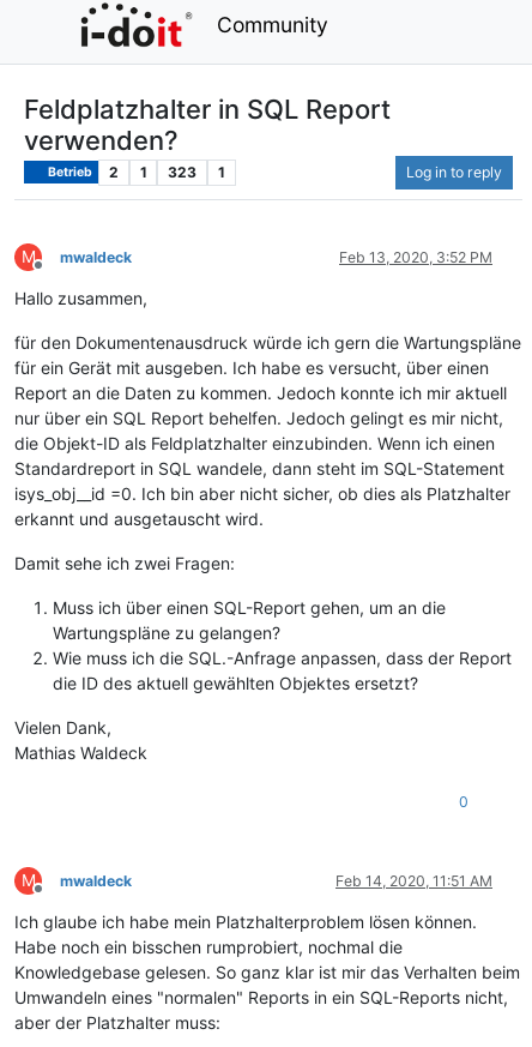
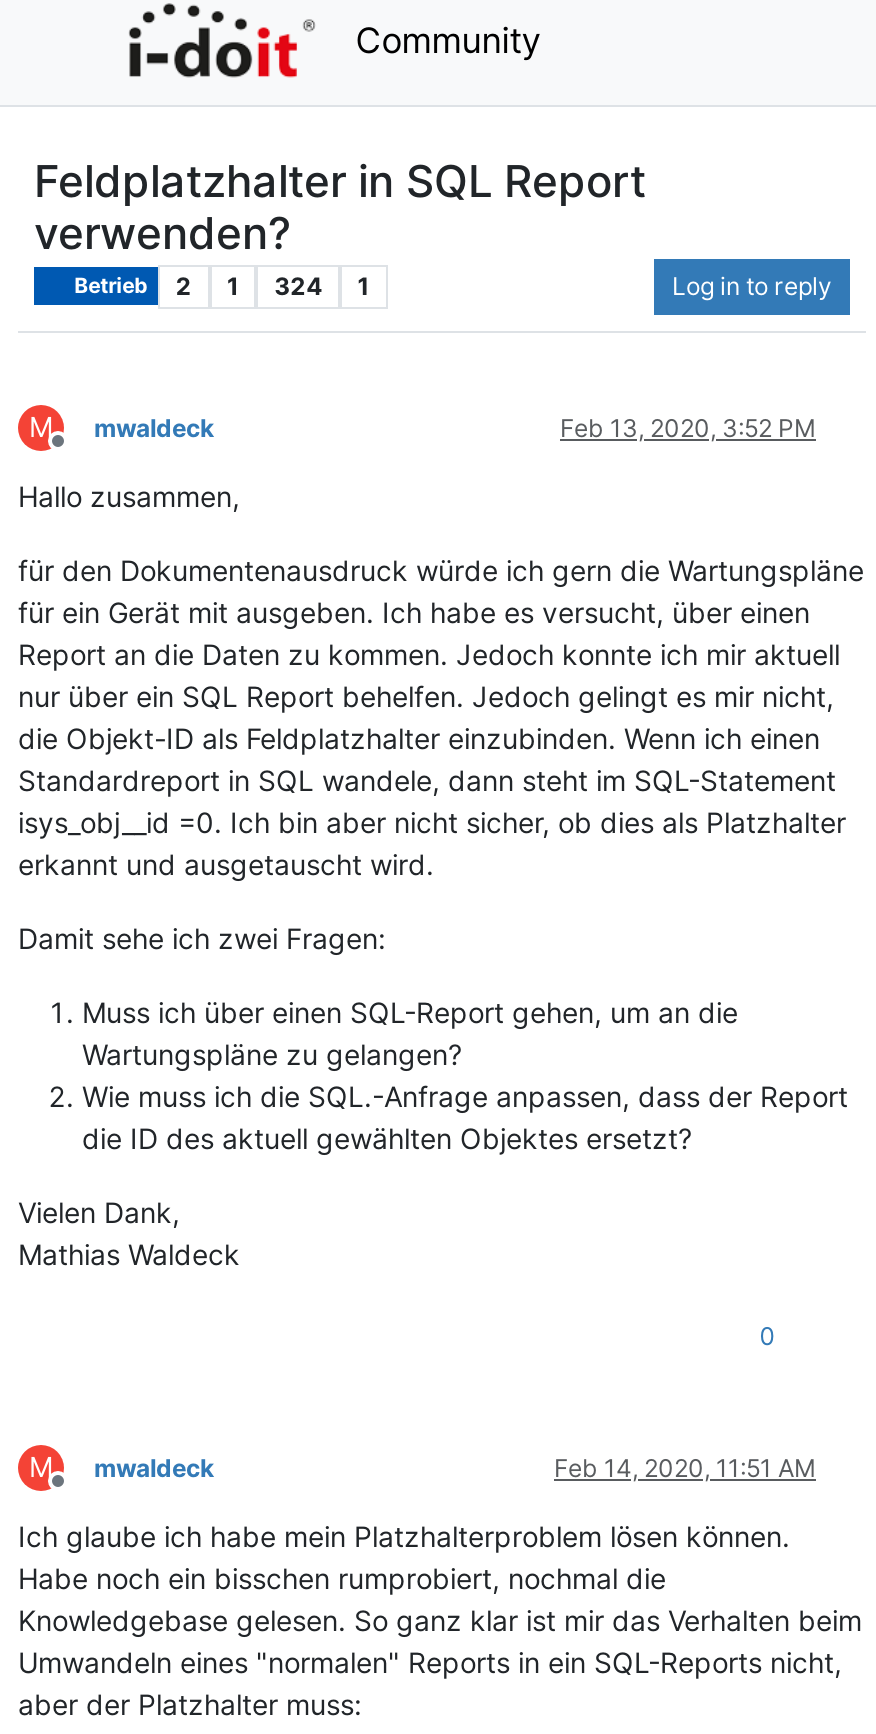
[46,163,225,181] Betrieb 2 1 323 1 -> [70,271,369,301] Betrieb 2 1 324 1

